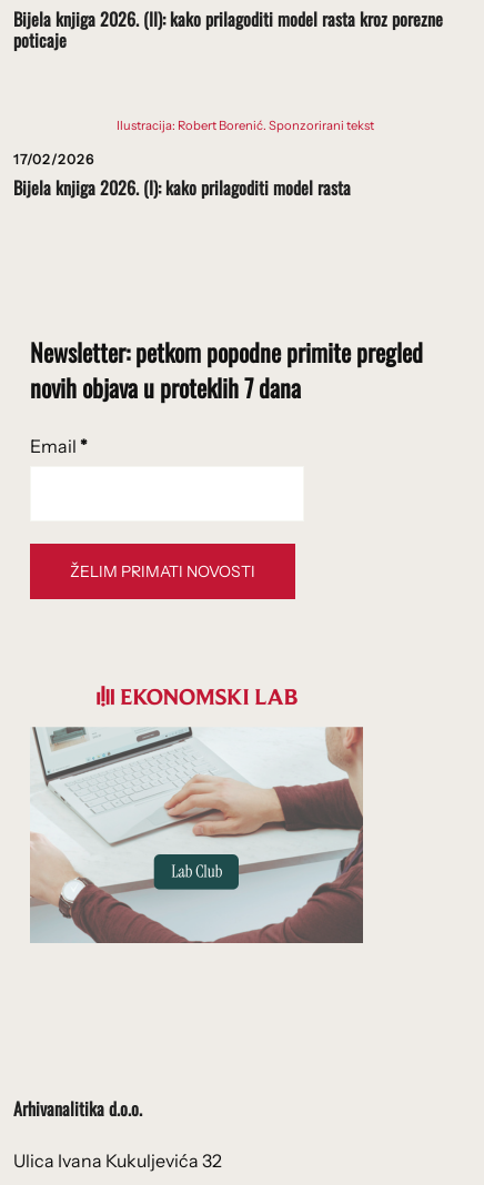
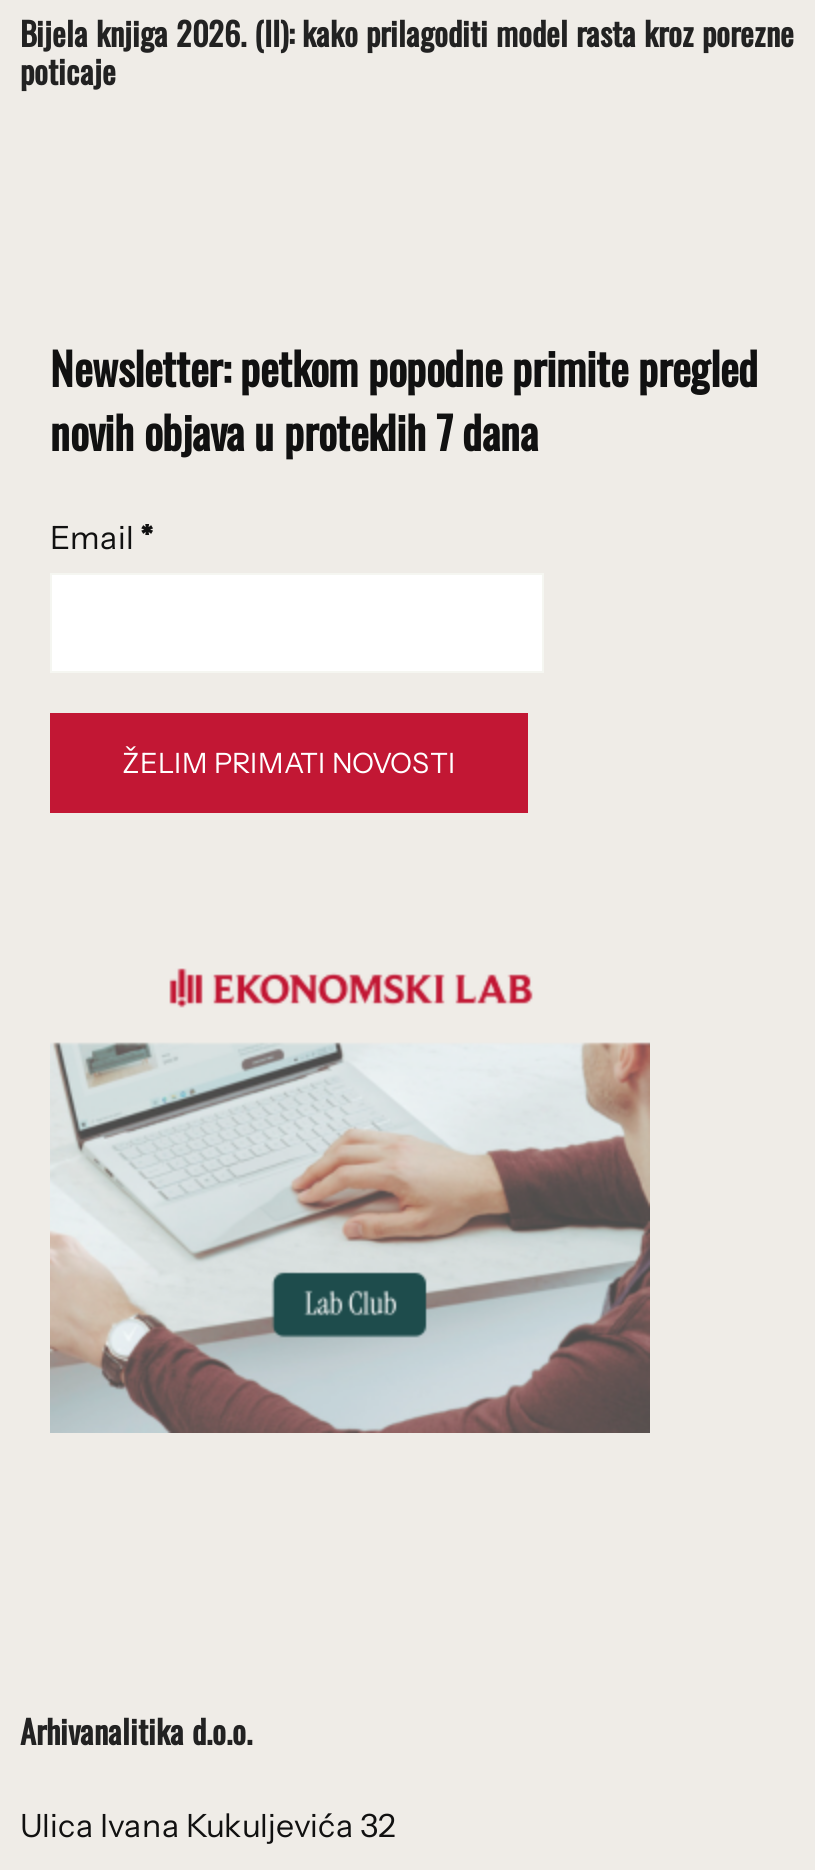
[13,117,374,200] Ilustracija: Robert Borenić. Sponzorirani tekst | 17/02/2026 | Bijela knjiga 2026. (I): kako prilagoditi model rasta -> none

